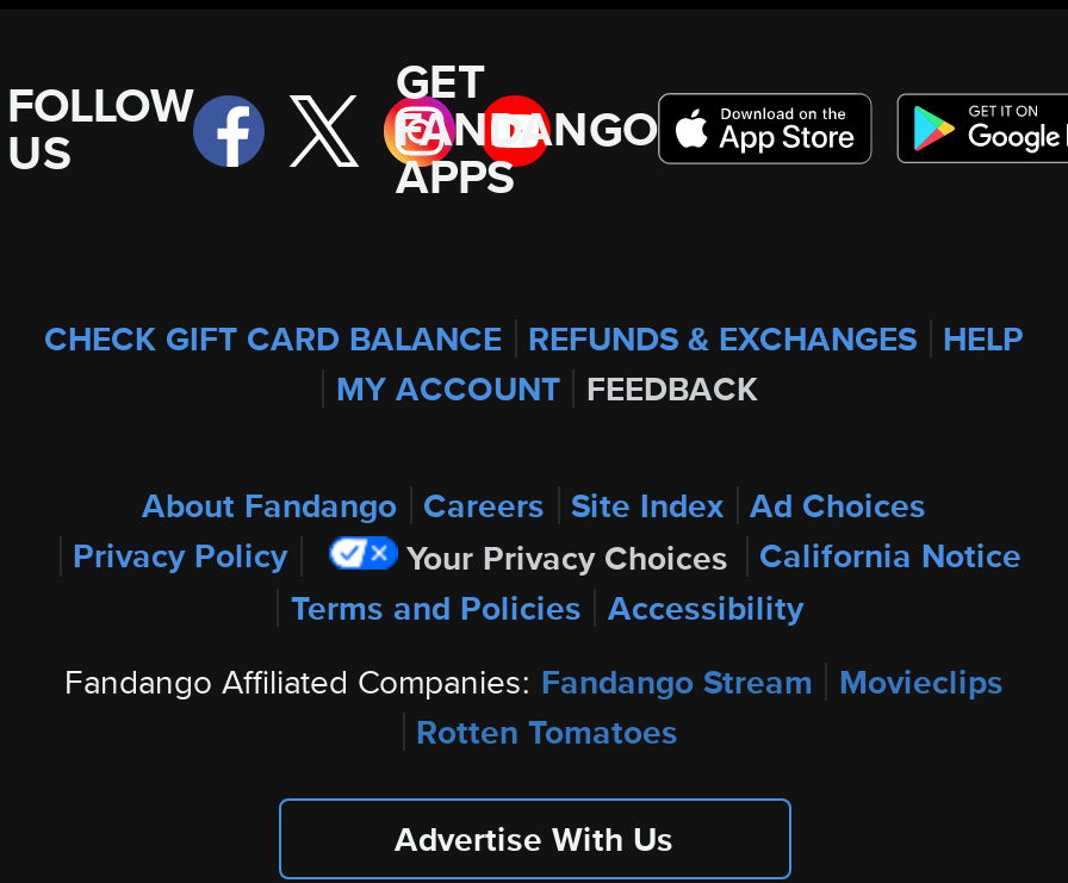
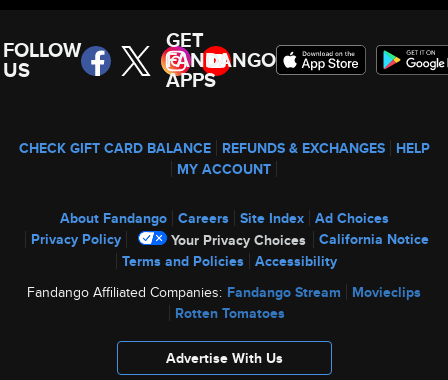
[336,365,758,412] MY ACCOUNT FEEDBACK -> [177,159,271,179] MY ACCOUNT

